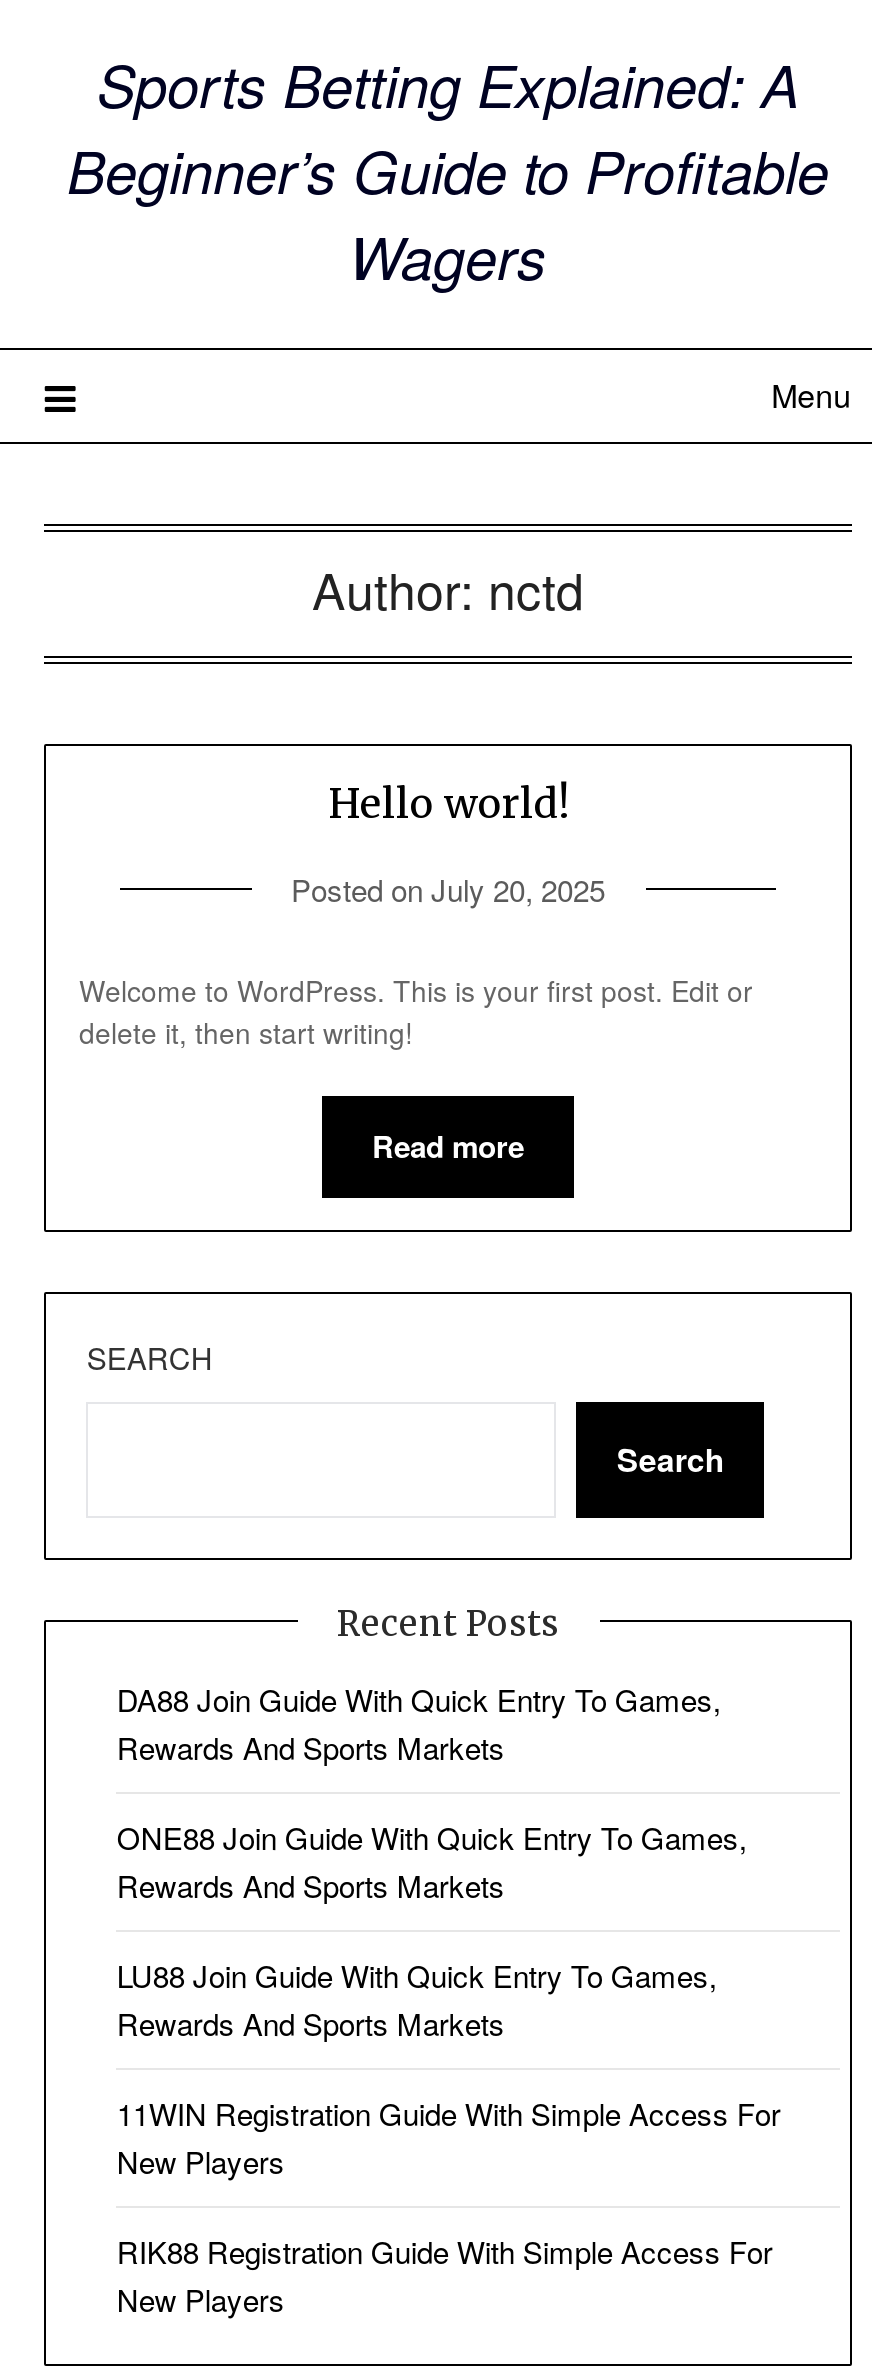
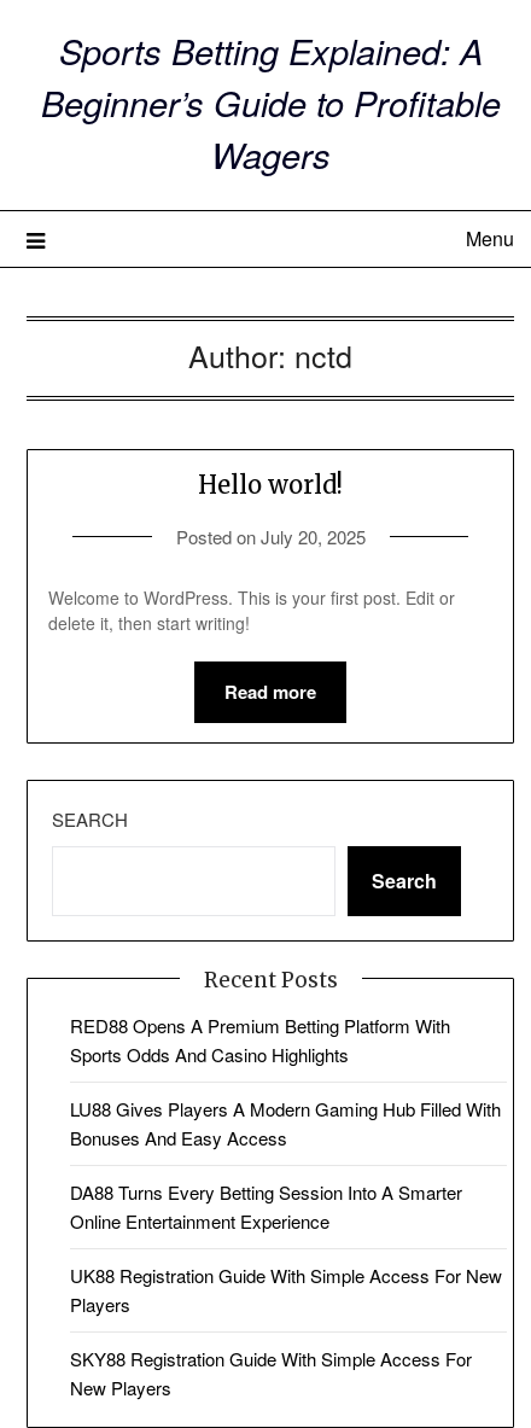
[117,1678,721,1768] DA88 Join Guide With Quick Entry To Games, | Rewards And Sports Markets -> [70,1013,451,1067] RED88 Opens A Premium Betting Platform With | Sports Odds And Casino Highlights
[117,1816,747,1906] ONE88 Join Guide With Quick Entry To Games, | Rewards And Sports Markets -> [70,1096,501,1151] LU88 Gives Players A Modern Gaming Hub Filled With | Bonuses And Easy Access
[117,1954,717,2044] LU88 Join Guide With Quick Entry To Games, | Rewards And Sports Markets -> [70,1180,463,1234] DA88 Turns Every Betting Session Into A Smarter | Online Entertainment Experience
[117,2092,781,2182] 11WIN Registration Guide With Simple Access For | New Players -> [70,1263,503,1317] UK88 Registration Guide With Simple Access For New | Players
[117,2230,773,2272] RIK88 Registration Guide With Simple Access For -> [70,1346,472,1372] SKY88 Registration Guide With Simple Access For

